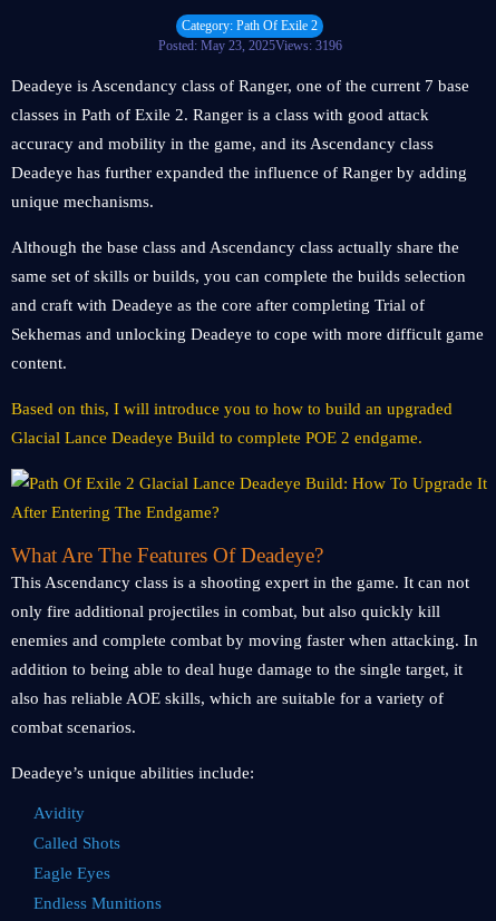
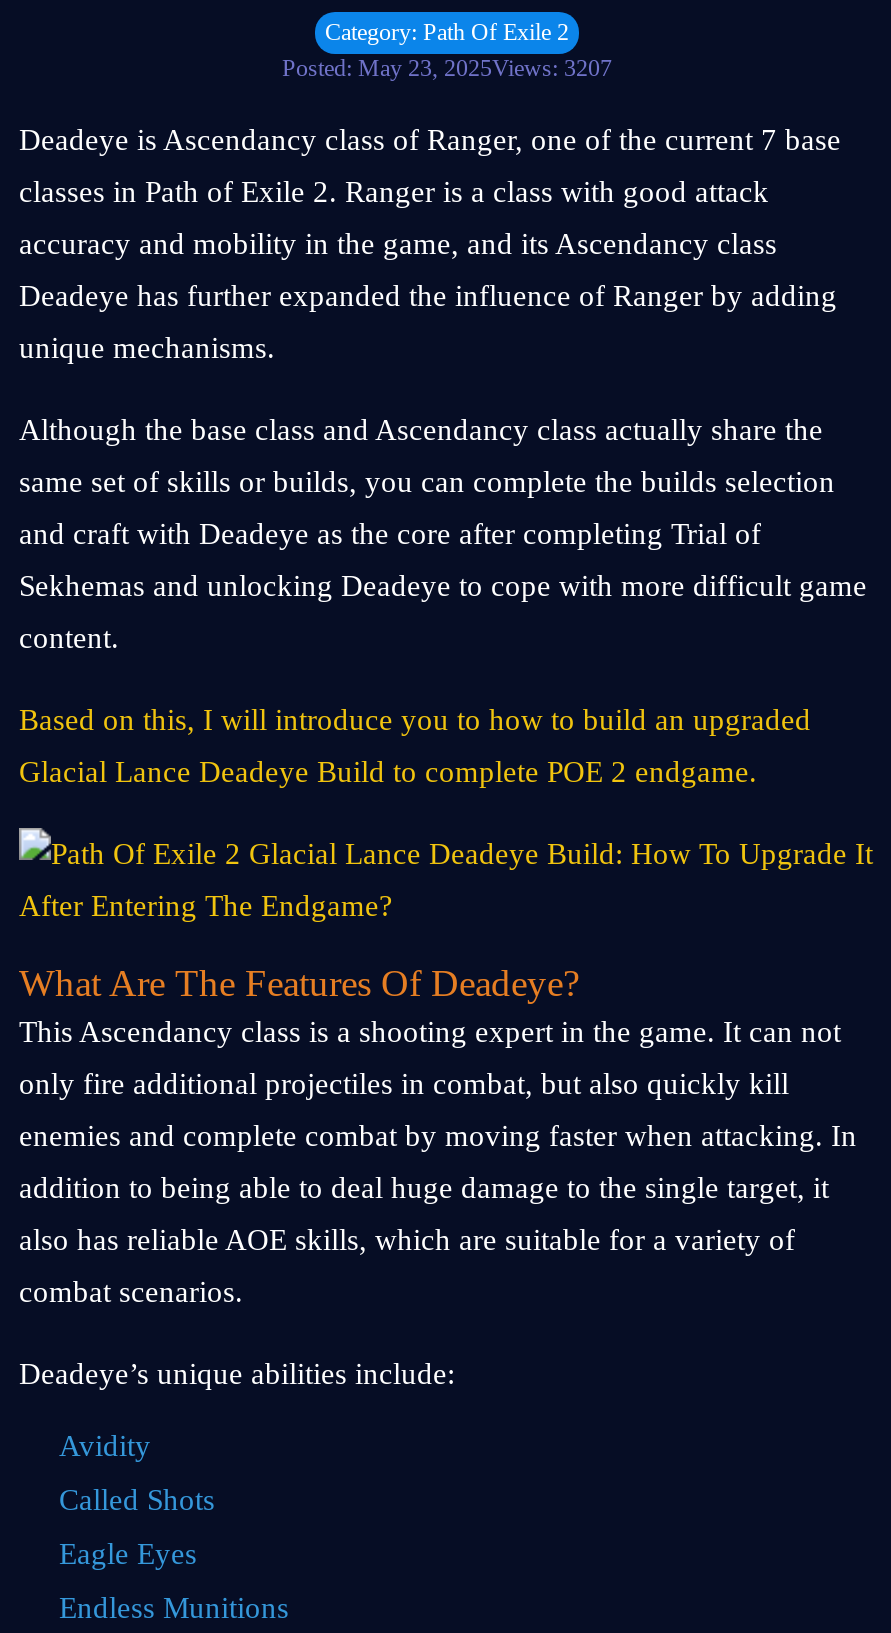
[158,38,342,53] Posted: May 23, 2025Views: 3196 -> [282,54,612,82] Posted: May 23, 2025Views: 3207

